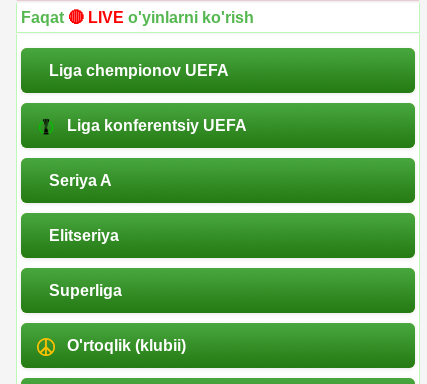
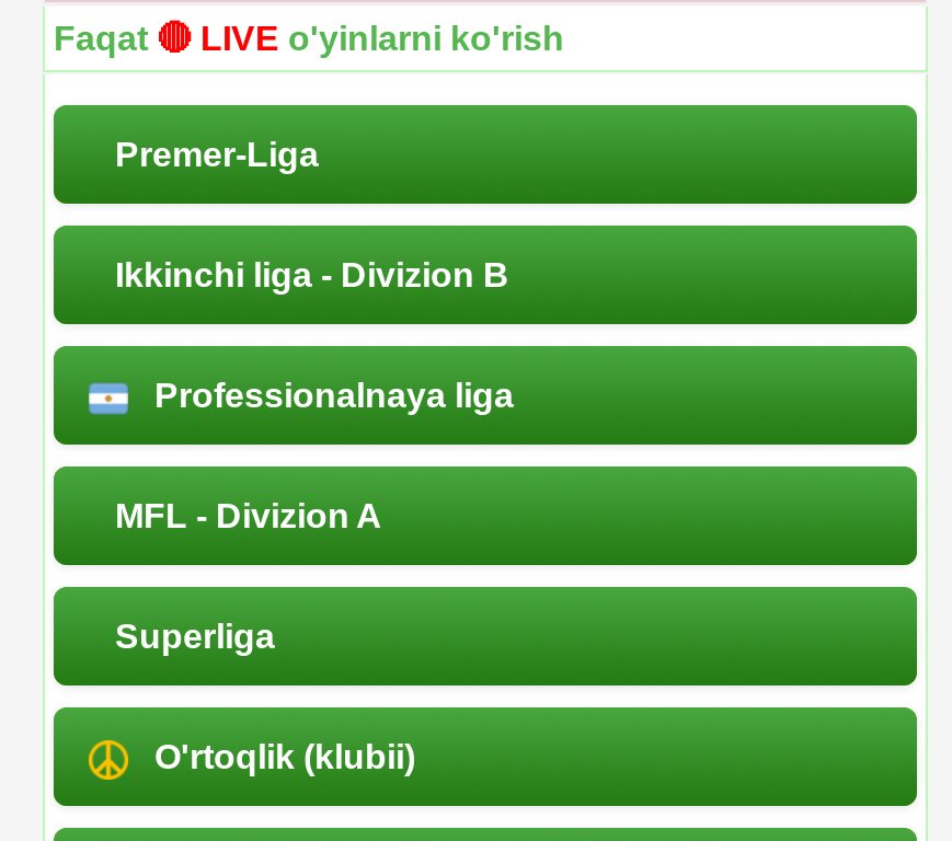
[45,62,229,79] Liga chempionov UEFA -> [106,136,319,173] Premer-Liga
[63,117,247,134] Liga konferentsiy UEFA -> [106,256,509,293] Ikkinchi liga - Divizion B
[45,172,112,189] Seriya A -> [146,377,514,414] Professionalnaya liga
[45,227,119,244] Elitseriya -> [106,497,382,534] MFL - Divizion A

